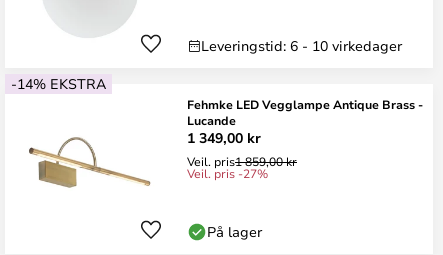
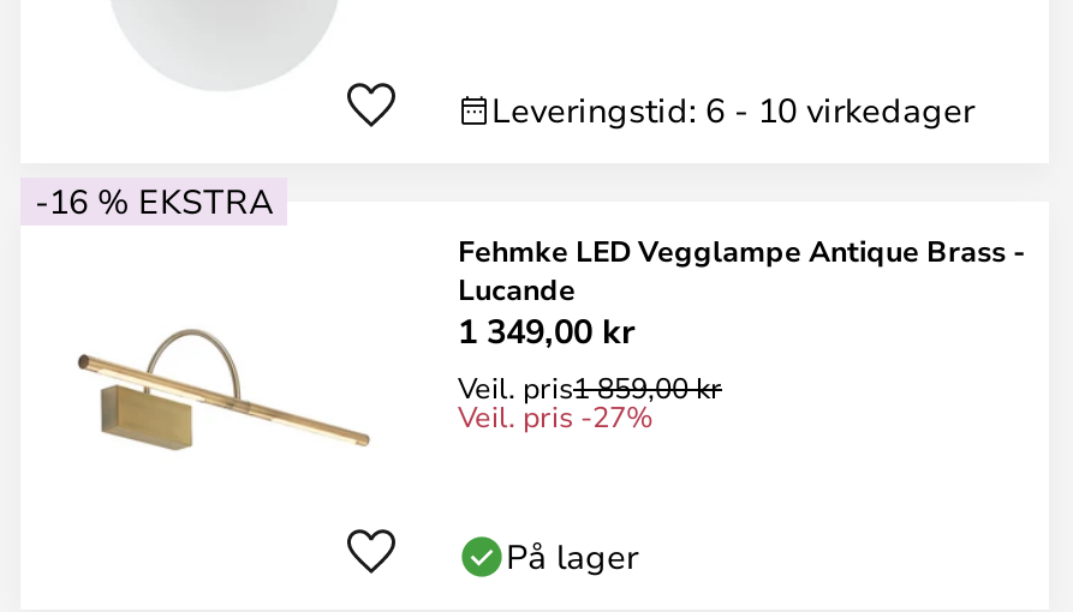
[11,74,106,93] -14% EKSTRA -> [35,178,273,223] -16 % EKSTRA

